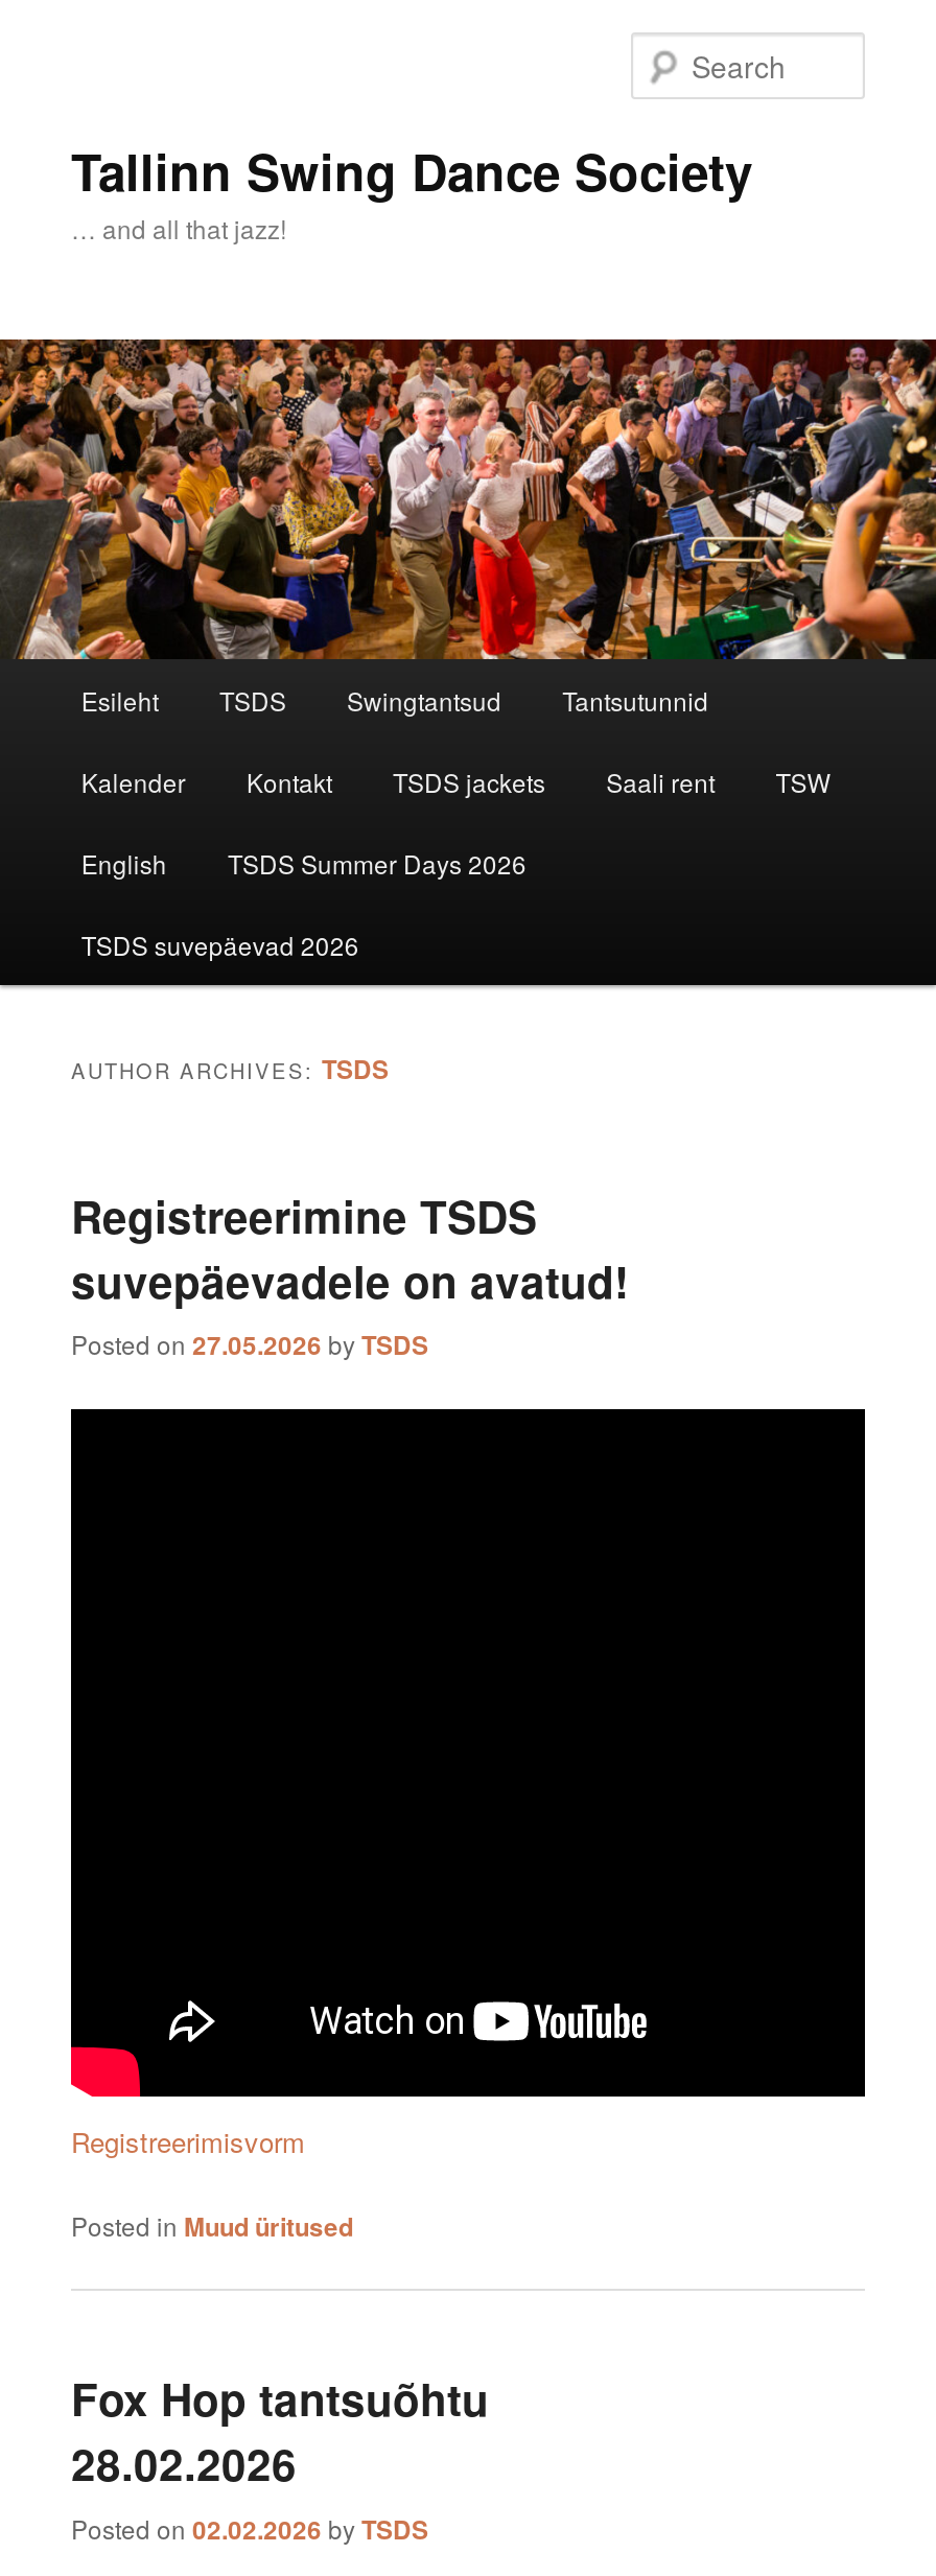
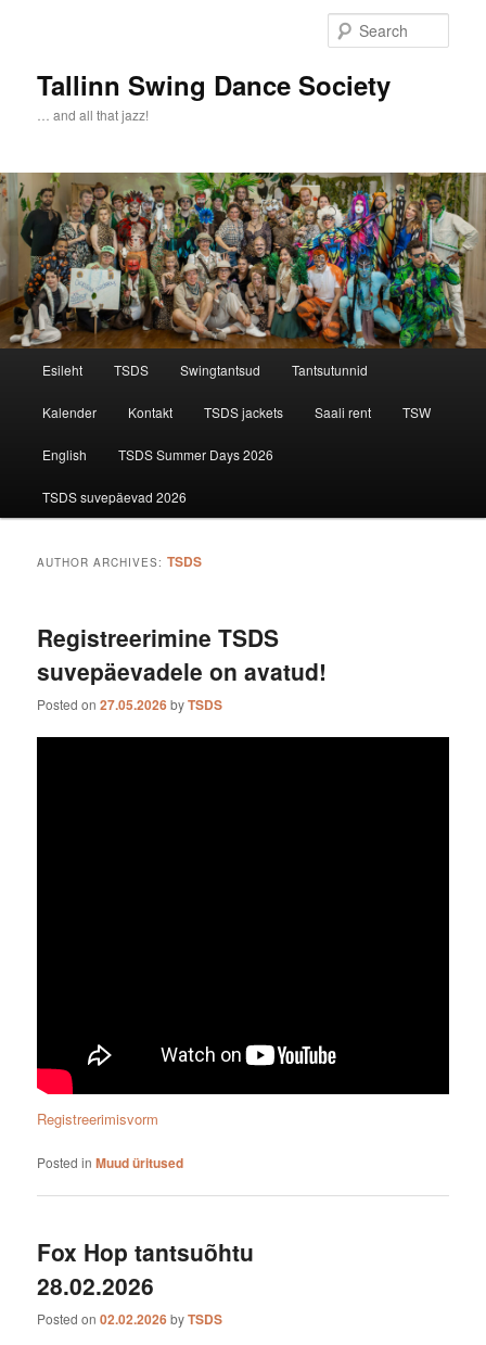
[6,337,930,661] [image] -> [3,172,483,348] [image]

